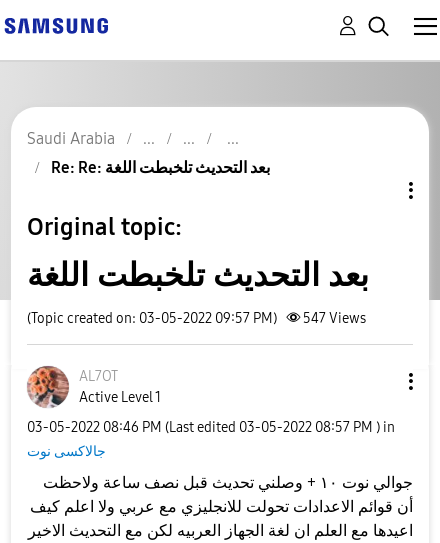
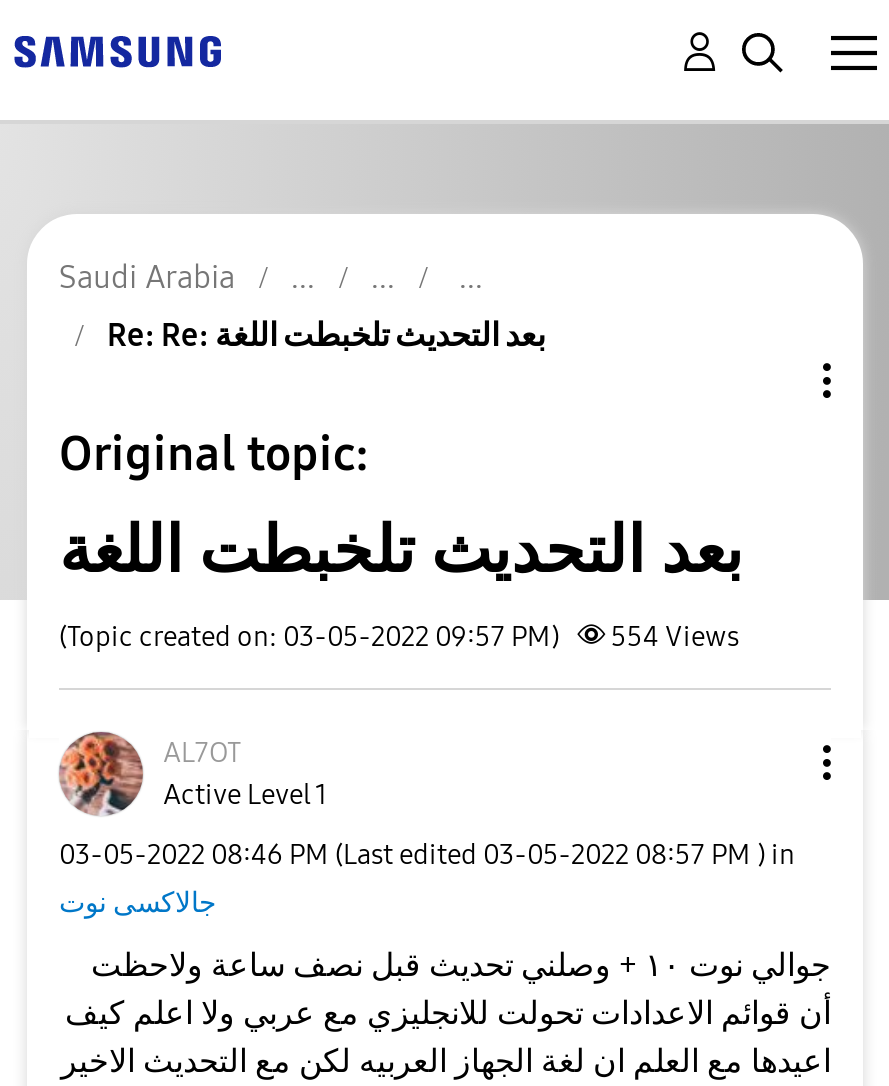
[27,310,366,327] (Topic created on: 03-05-2022 09:57 PM) 547 Views -> [59,620,739,654] (Topic created on: 03-05-2022 09:57 PM) 554 Views

